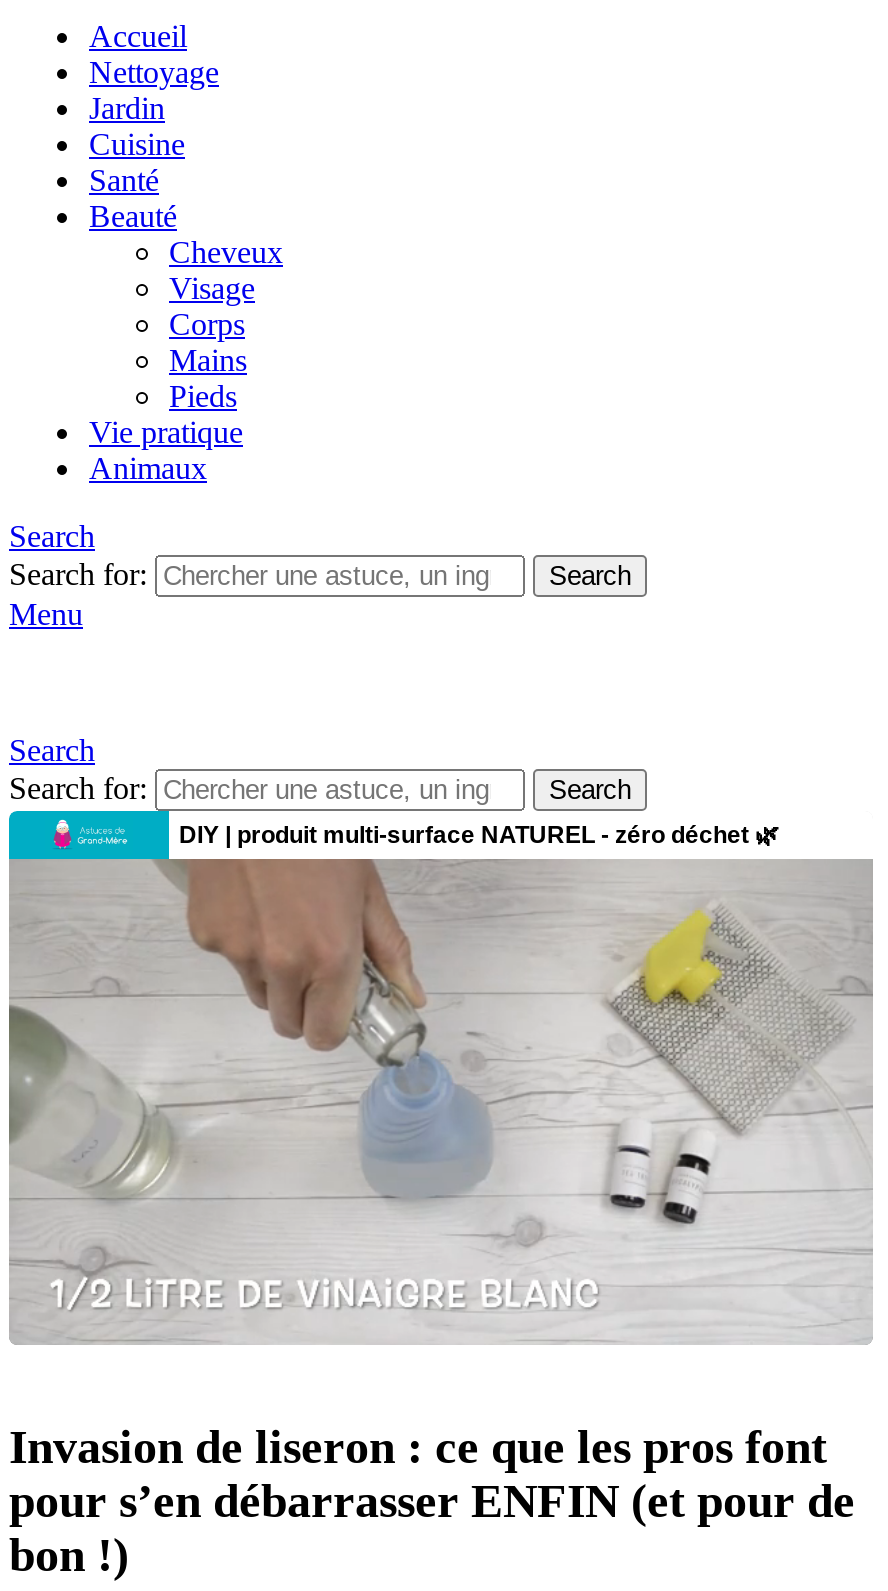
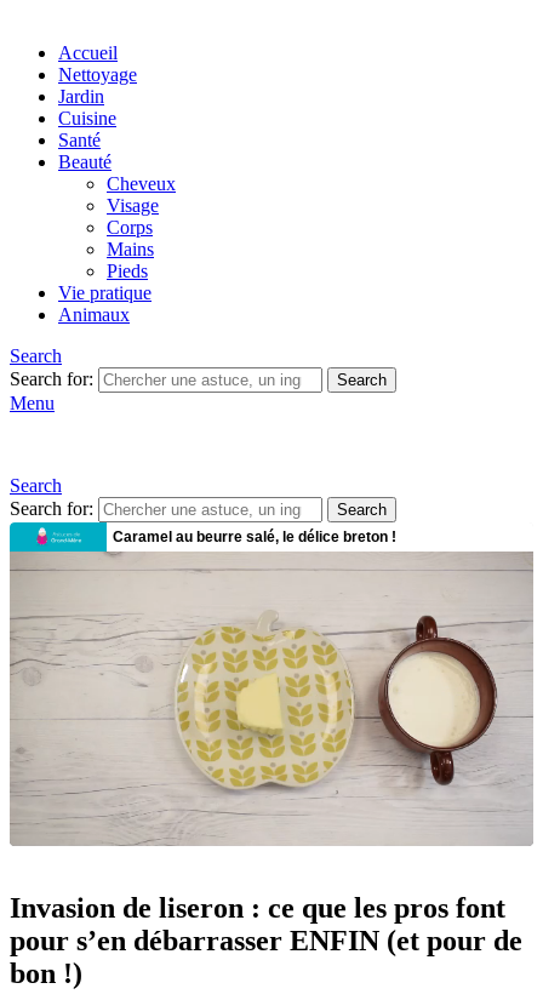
[9,821,871,1341] [image] -> [10,527,532,845] [image]

